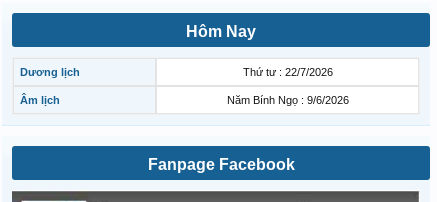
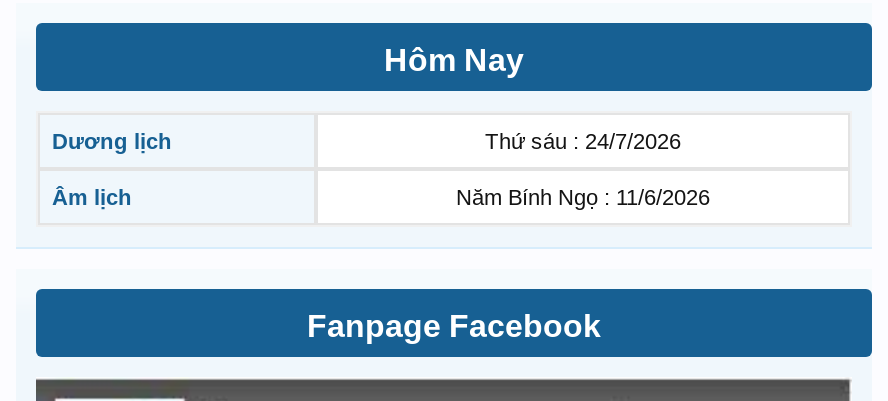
[242,66,332,78] Thứ tư : 22/7/2026 -> [485,128,681,152] Thứ sáu : 24/7/2026
[226,94,348,106] Năm Bính Ngọ : 9/6/2026 -> [456,184,710,208] Năm Bính Ngọ : 11/6/2026

